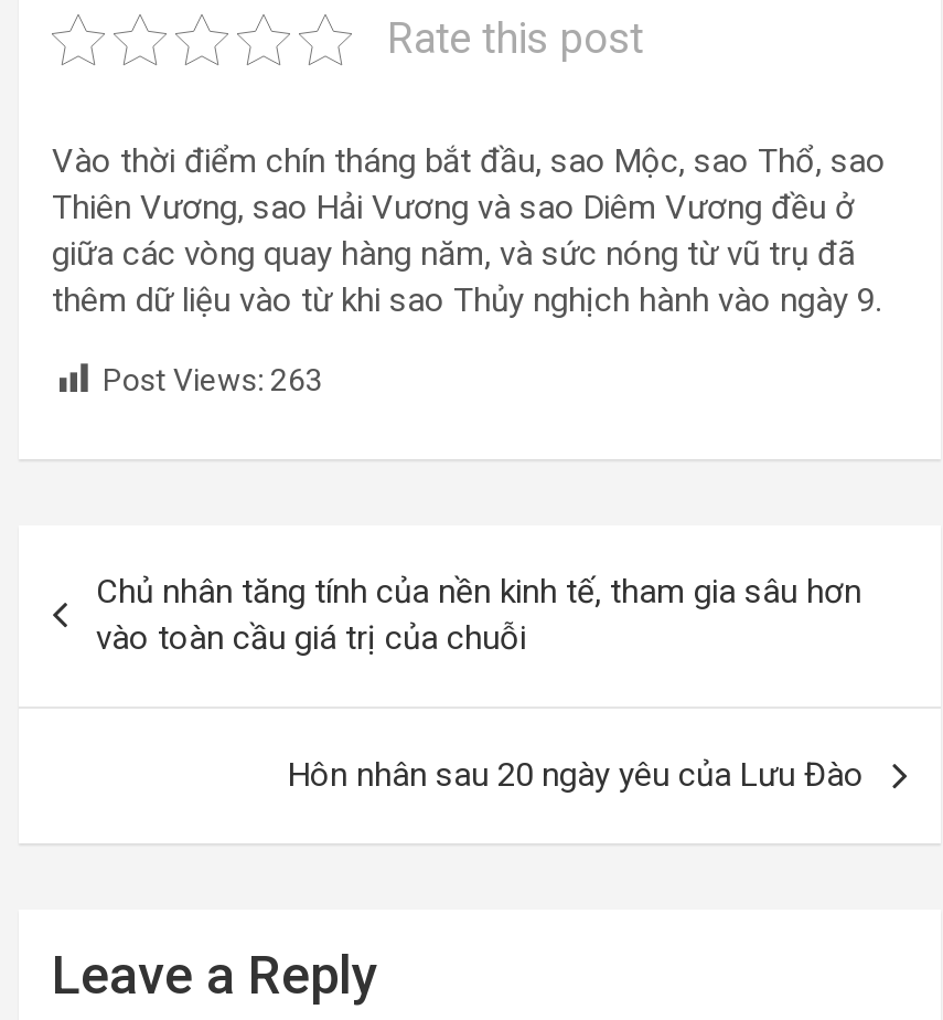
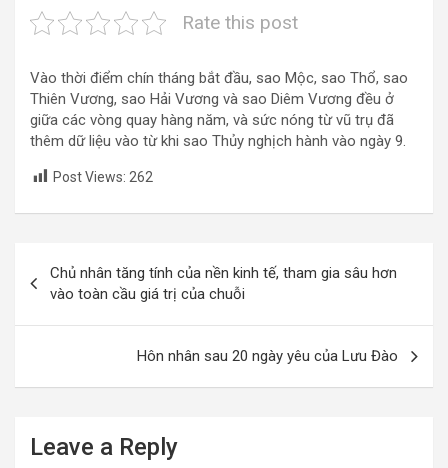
[103,362,323,397] Post Views: 263 -> [53,169,153,185] Post Views: 262

